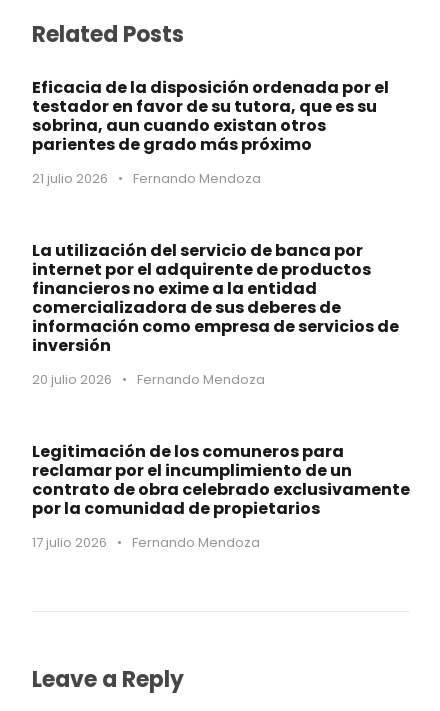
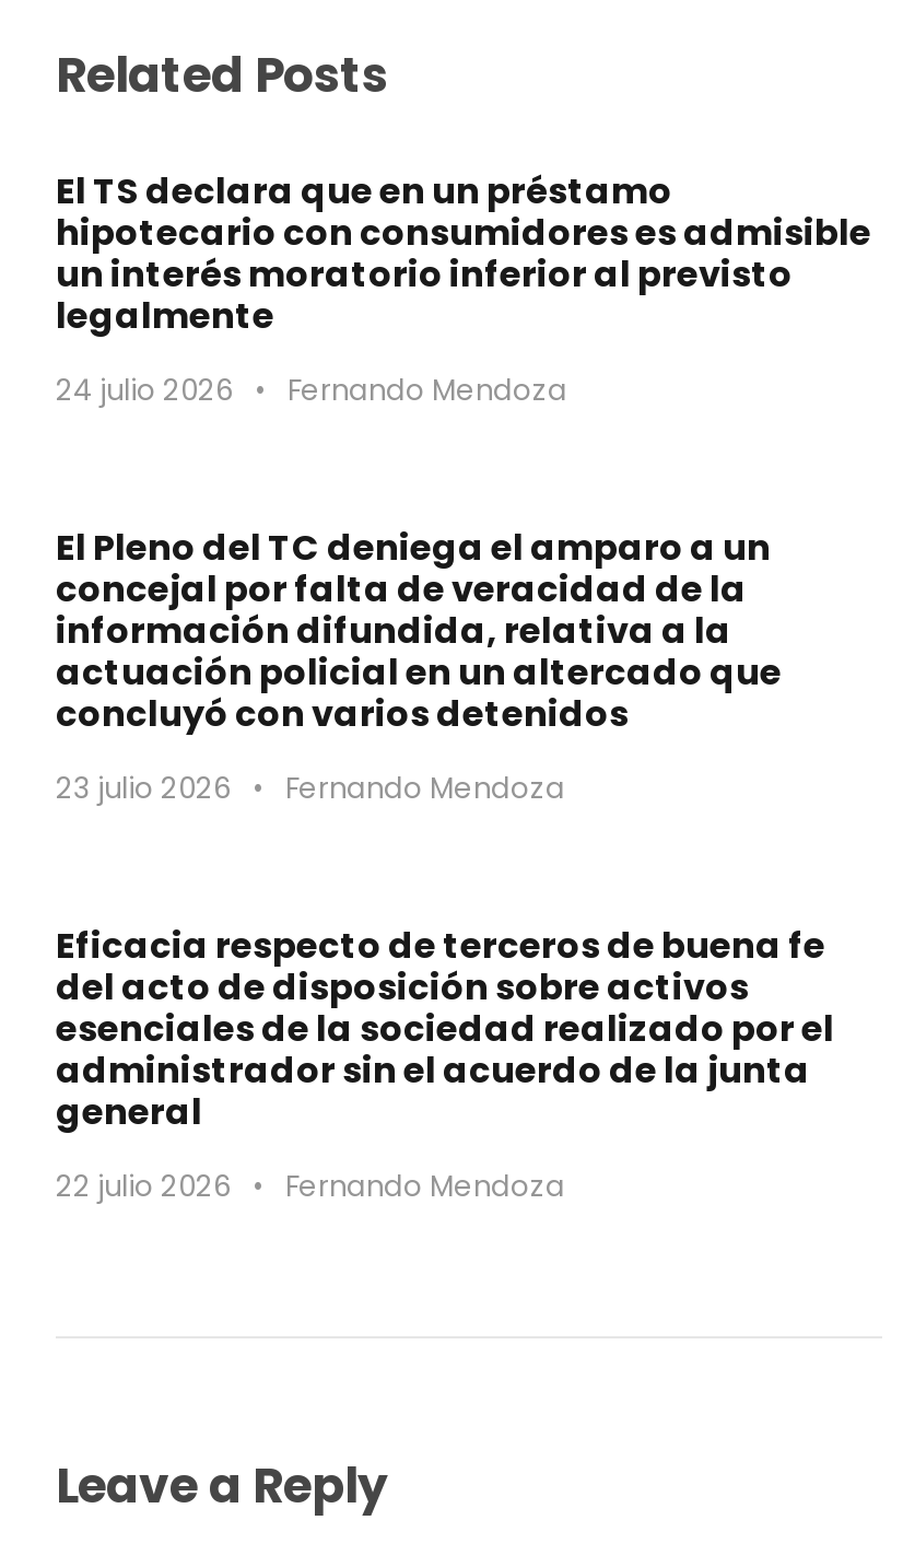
[32,76,389,156] Eficacia de la disposición ordenada por el | testador en favor de su tutora, que es su | sobrina, aun cuando existan otros | parientes de grado más próximo -> [56,167,871,342] El TS declara que en un préstamo | hipotecario con consumidores es admisible | un interés moratorio inferior al previsto | legalmente
[32,169,261,188] 21 julio 2026 • Fernando Mendoza -> [56,371,567,412] 24 julio 2026 • Fernando Mendoza
[32,239,399,357] La utilización del servicio de banca por | internet por el adquirente de productos | financieros no exime a la entidad | comercializadora de sus deberes de | información como empresa de servicios de | inversión -> [56,524,782,740] El Pleno del TC deniega el amparo a un | concejal por falta de veracidad de la | información difundida, relativa a la | actuación policial en un altercado que | concluyó con varios detenidos
[32,370,265,389] 20 julio 2026 • Fernando Mendoza -> [56,769,565,810] 23 julio 2026 • Fernando Mendoza
[32,440,410,520] Legitimación de los comuneros para | reclamar por el incumplimiento de un | contrato de obra celebrado exclusivamente | por la comunidad de propietarios -> [56,922,834,1138] Eficacia respecto de terceros de buena fe | del acto de disposición sobre activos | esenciales de la sociedad realizado por el | administrador sin el acuerdo de la junta | general
[32,533,260,552] 17 julio 2026 • Fernando Mendoza -> [56,1167,565,1208] 22 julio 2026 • Fernando Mendoza

